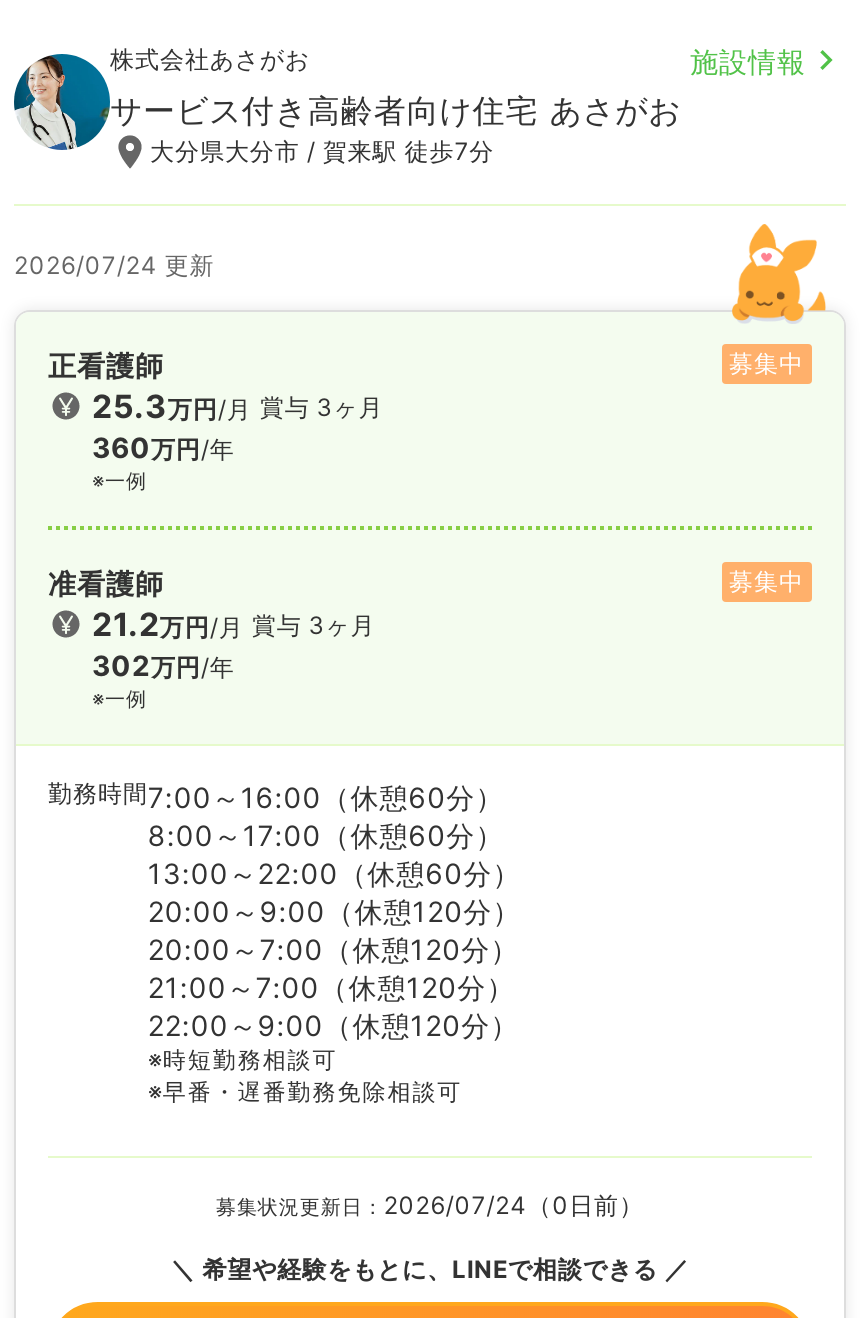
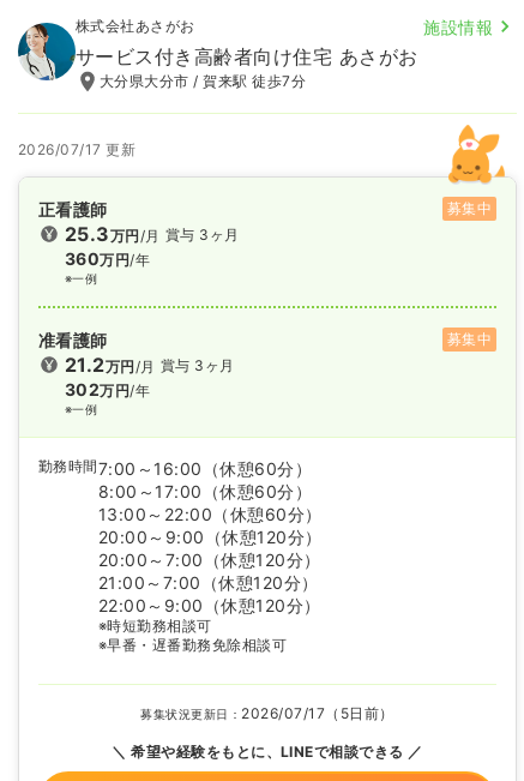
[14,250,214,280] 2026/07/24 更新 -> [18,140,136,158] 2026/07/17 更新
[216,1190,644,1220] 募集状況更新日：2026/07/24（0日前） -> [141,704,394,722] 募集状況更新日：2026/07/17（5日前）

